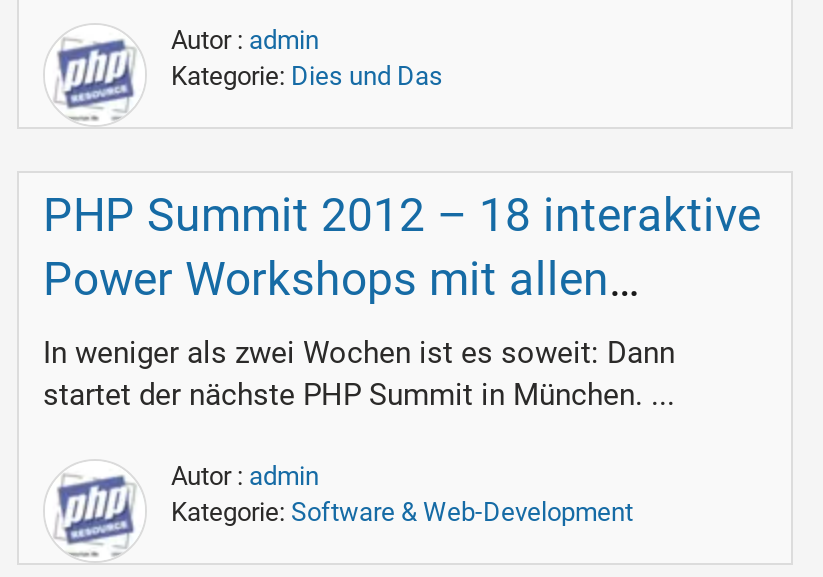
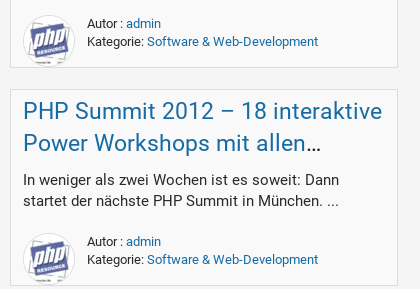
[171,61,443,91] Kategorie: Dies und Das -> [87,33,318,48] Kategorie: Software & Web-Development

